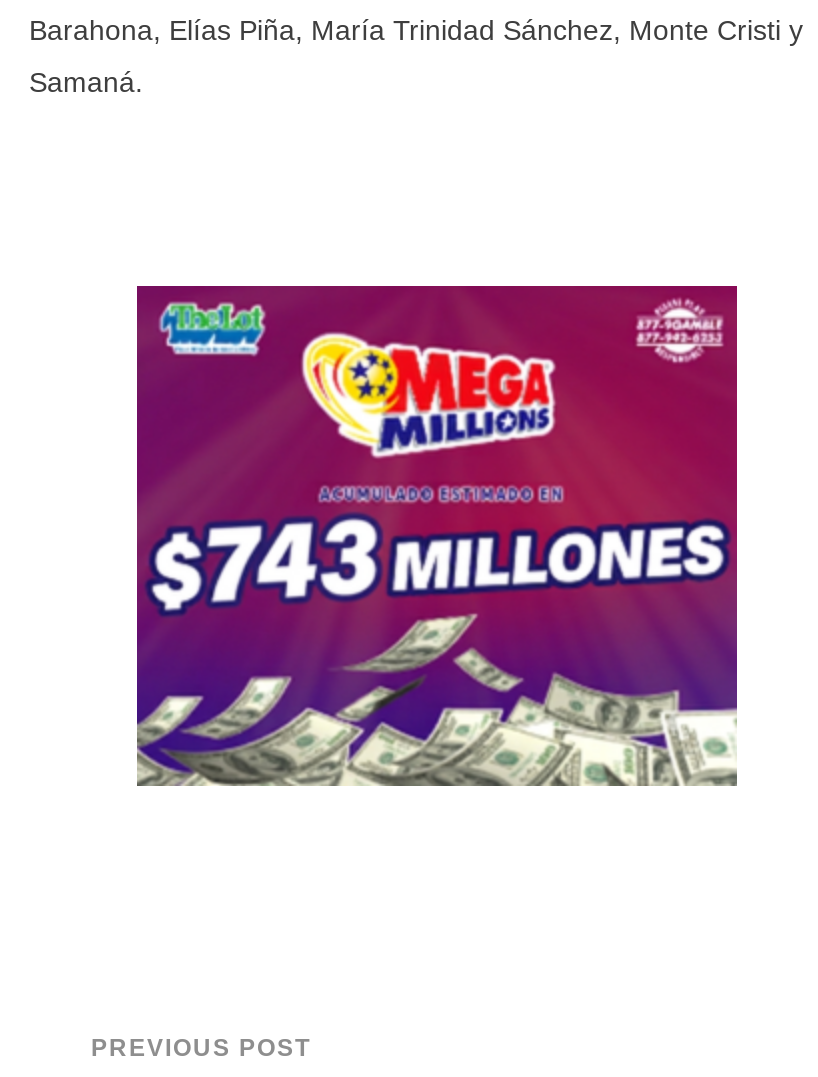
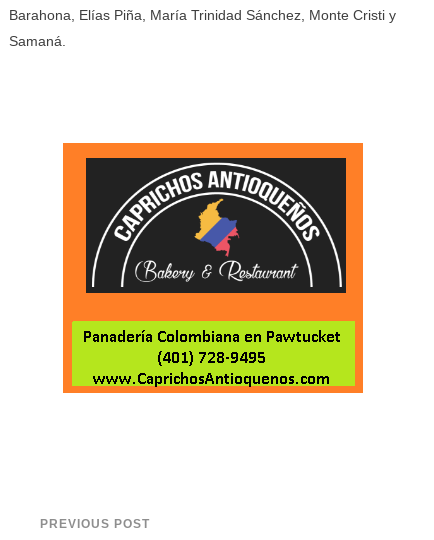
[135,284,739,788] [image] -> [62,142,364,394] [image]

